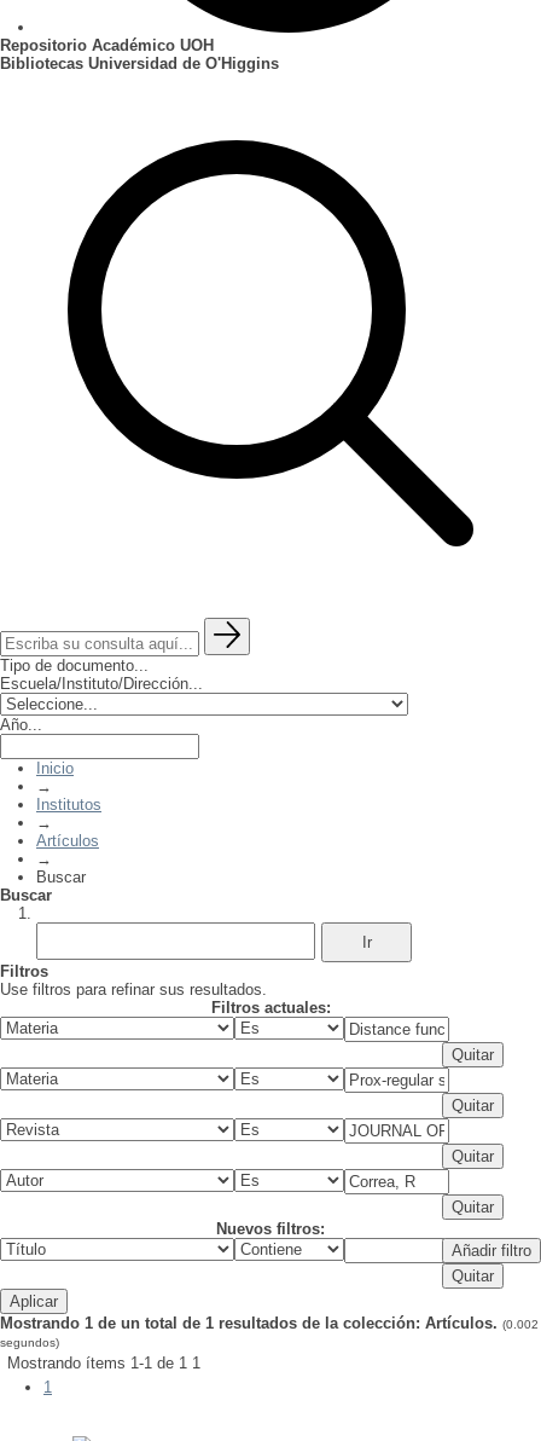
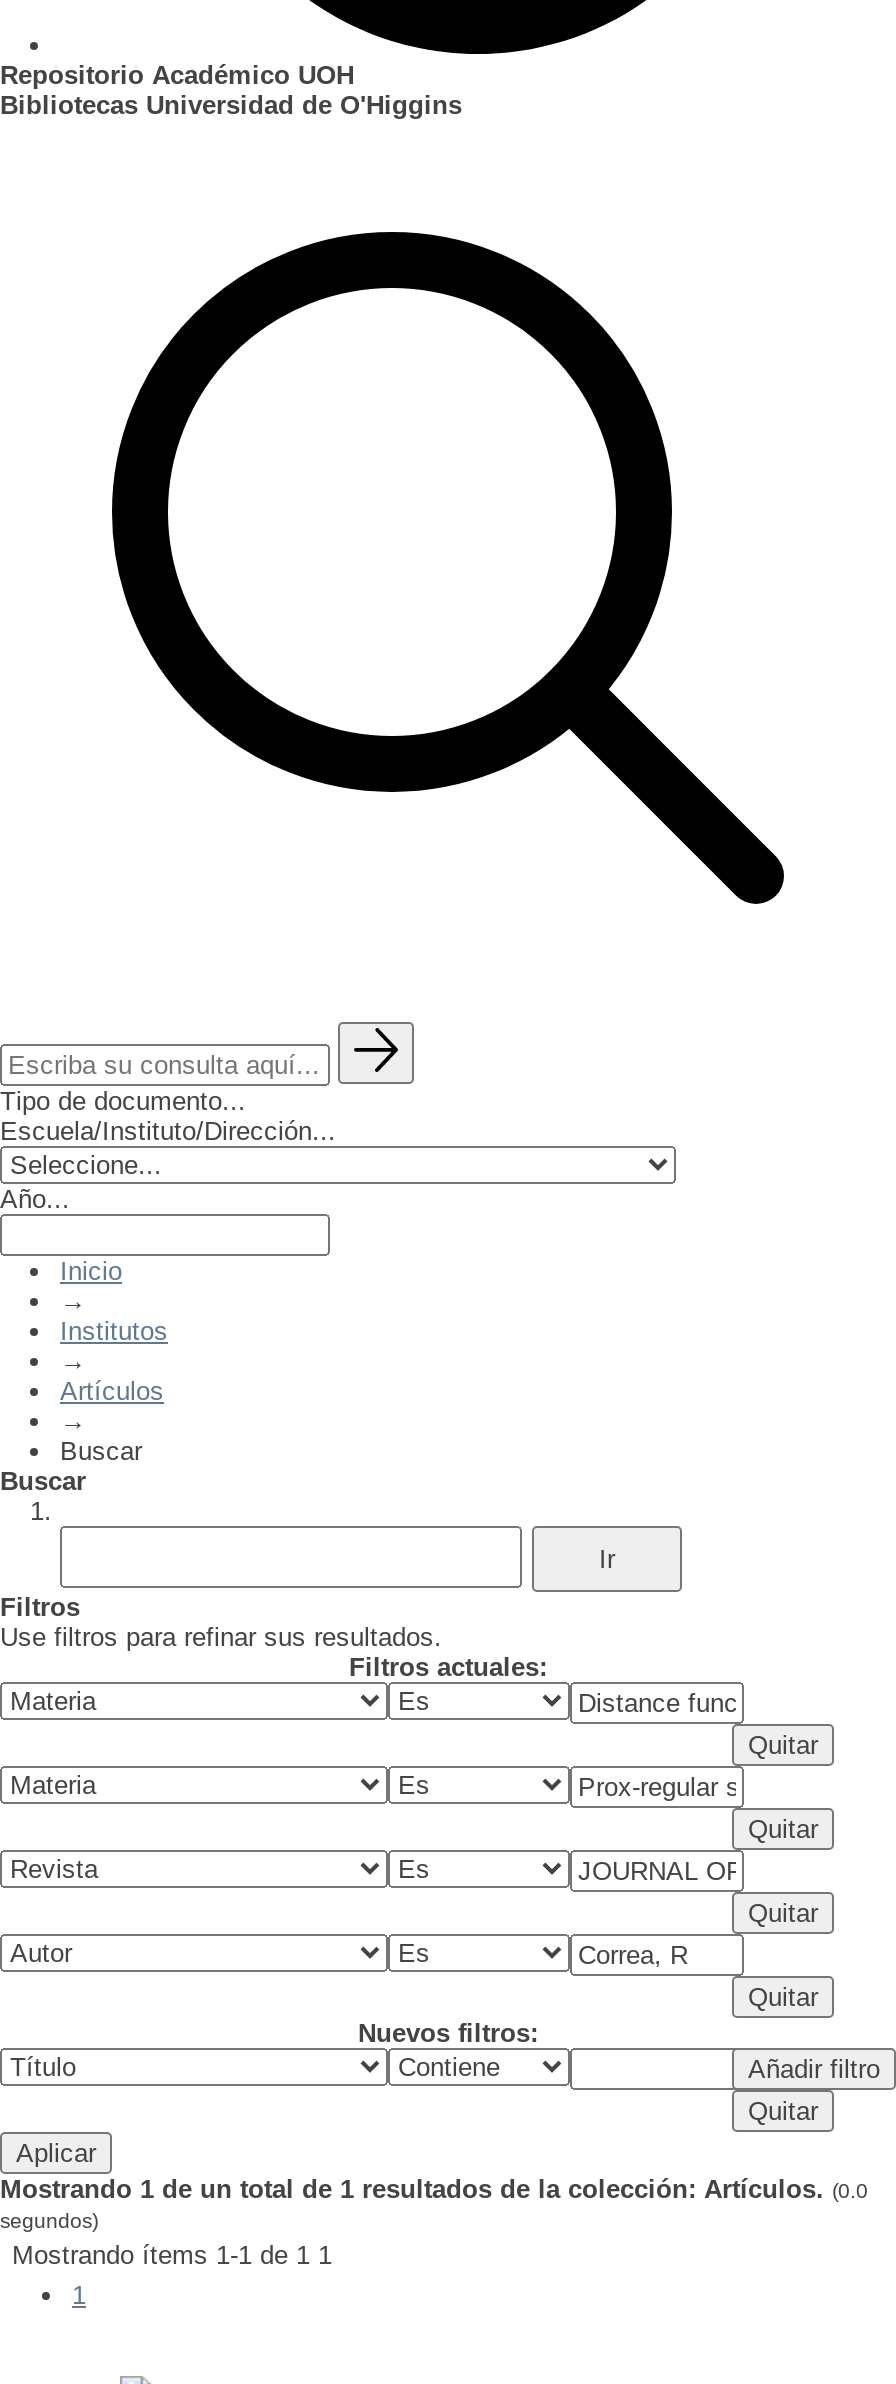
[0,1314,539,1332] Mostrando 1 de un total de 1 resultados de la colección: Artículos. (0.002 -> [0,2174,868,2204] Mostrando 1 de un total de 1 resultados de la colección: Artículos. (0.0

